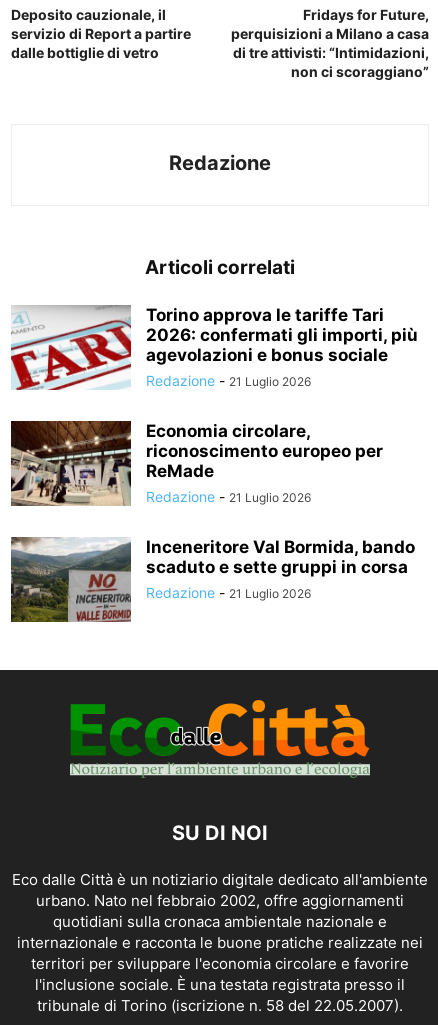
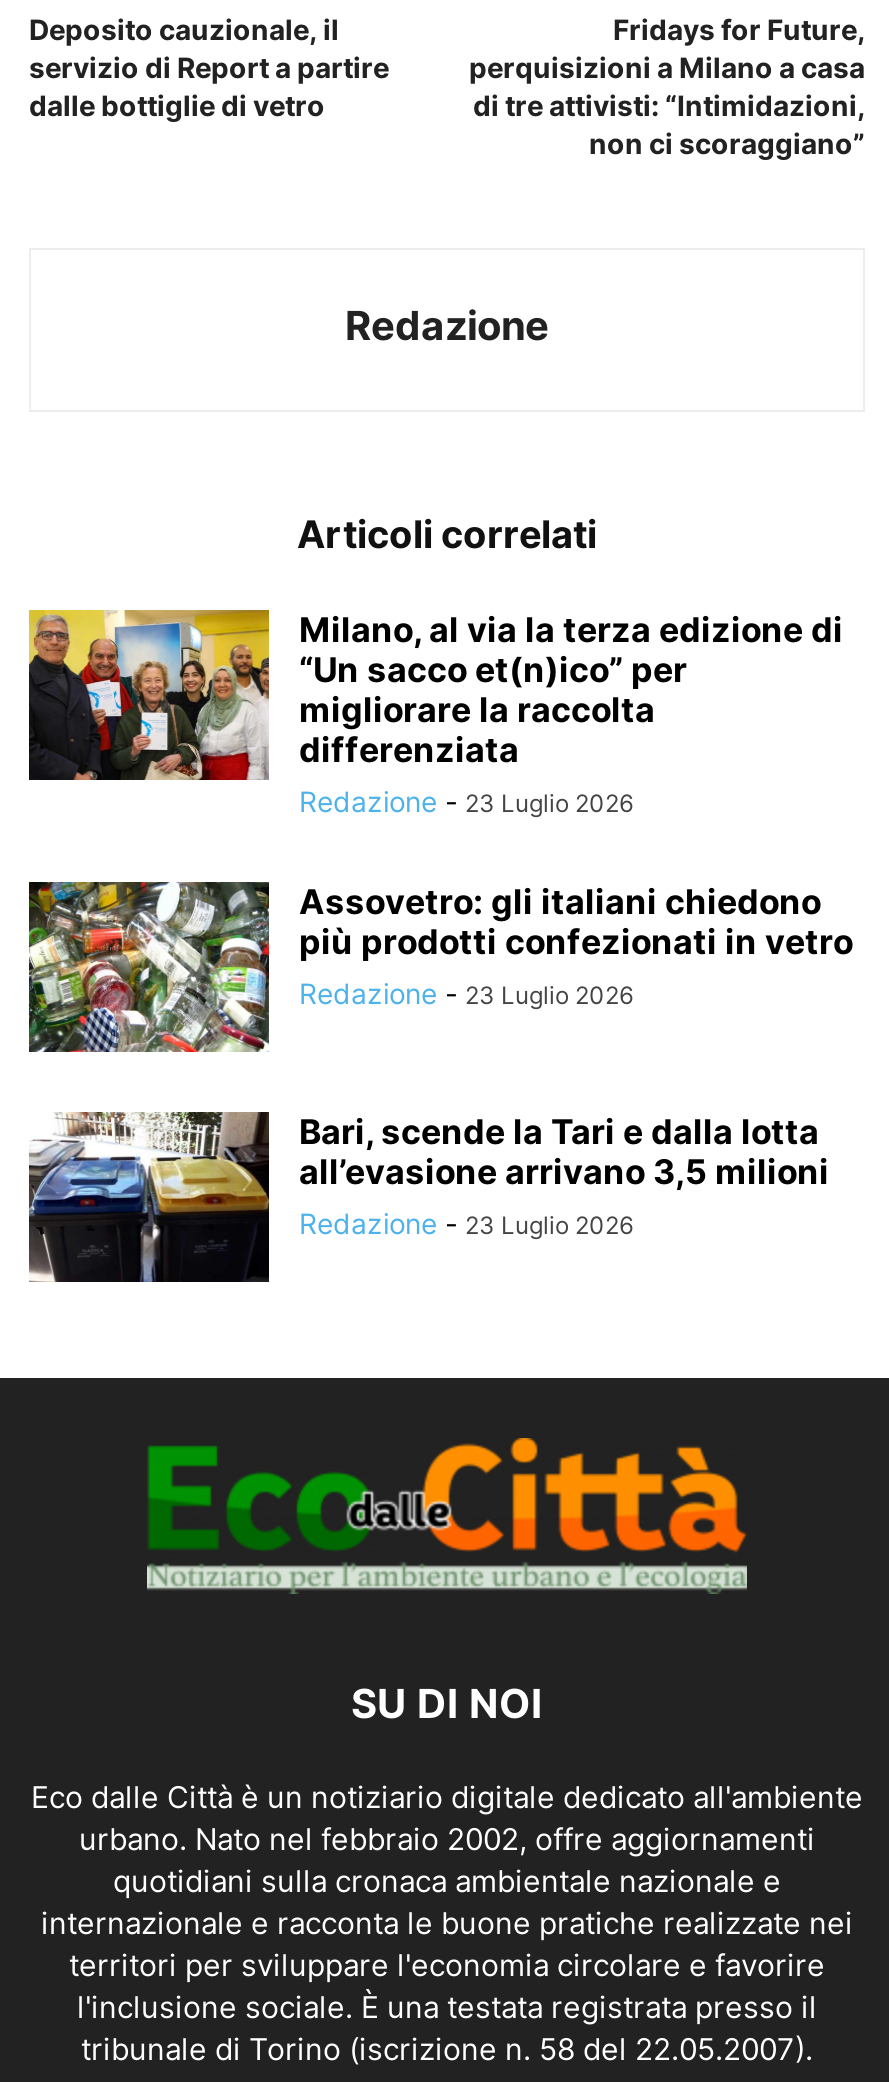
[10,305,418,391] [image] | Torino approva le tariffe Tari | 2026: confermati gli importi, più | agevolazioni e bonus sociale | Redazione - 21 Luglio 2026 -> [27,608,843,818] [image] | Milano, al via la terza edizione di | “Un sacco et(n)ico” per | migliorare la raccolta | differenziata | Redazione - 23 Luglio 2026
[11,420,383,507] [image] | Economia circolare, | riconoscimento europeo per | ReMade | Redazione - 21 Luglio 2026 -> [29,880,853,1054] [image] | Assovetro: gli italiani chiedono | più prodotti confezionati in vetro | Redazione - 23 Luglio 2026
[10,536,415,623] [image] | Inceneritore Val Bormida, bando | scaduto e sette gruppi in corsa | Redazione - 21 Luglio 2026 -> [29,1110,829,1284] [image] | Bari, scende la Tari e dalla lotta | all’evasione arrivano 3,5 milioni | Redazione - 23 Luglio 2026

